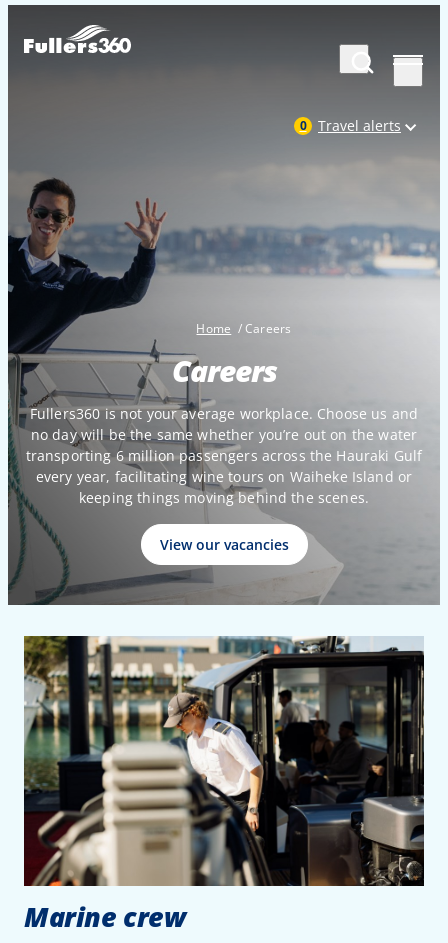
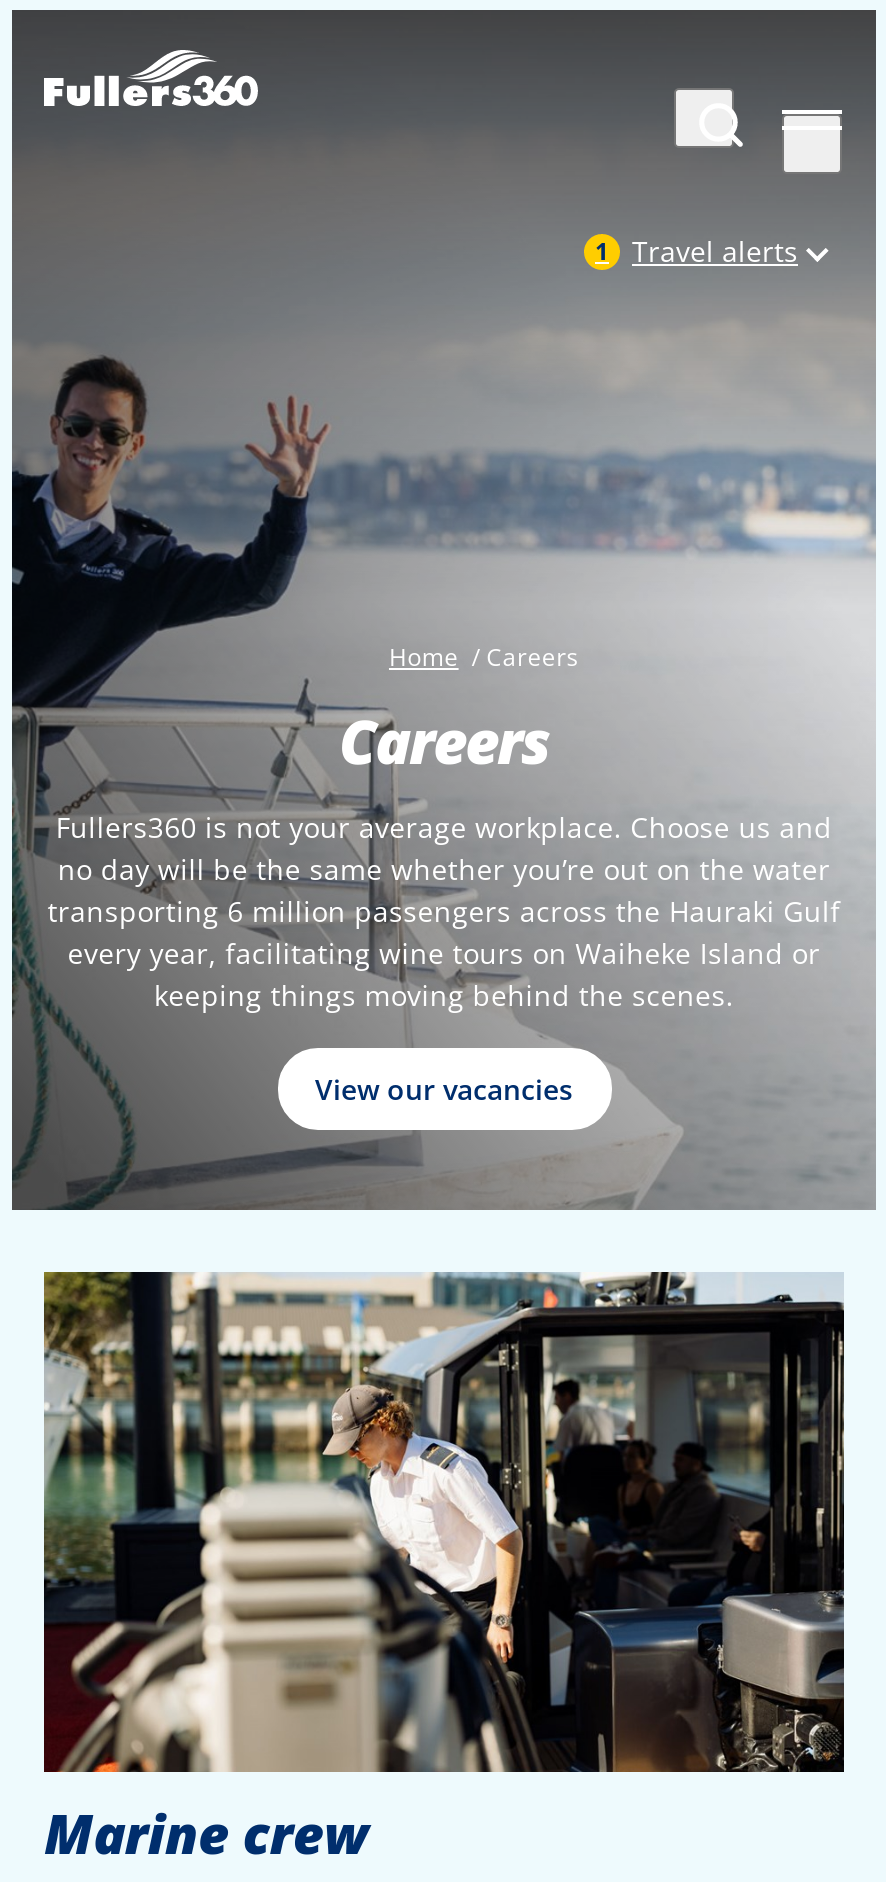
[299,116,401,135] 0 Travel alerts -> [595,232,798,270] 1 Travel alerts

